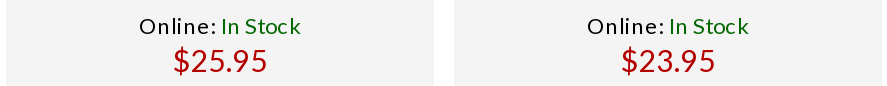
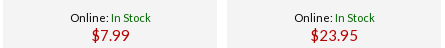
[172,42,268,78] $25.95 -> [90,26,129,44] $7.99

